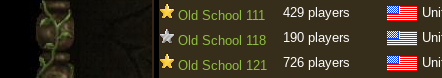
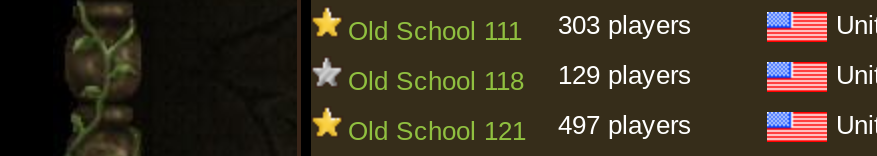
[177,5,349,23] Old School 111 429 players -> [348,10,692,46] Old School 111 303 players
[177,30,349,48] Old School 118 190 players -> [348,60,692,96] Old School 118 129 players
[177,55,349,73] Old School 121 726 players -> [348,110,692,146] Old School 121 497 players

